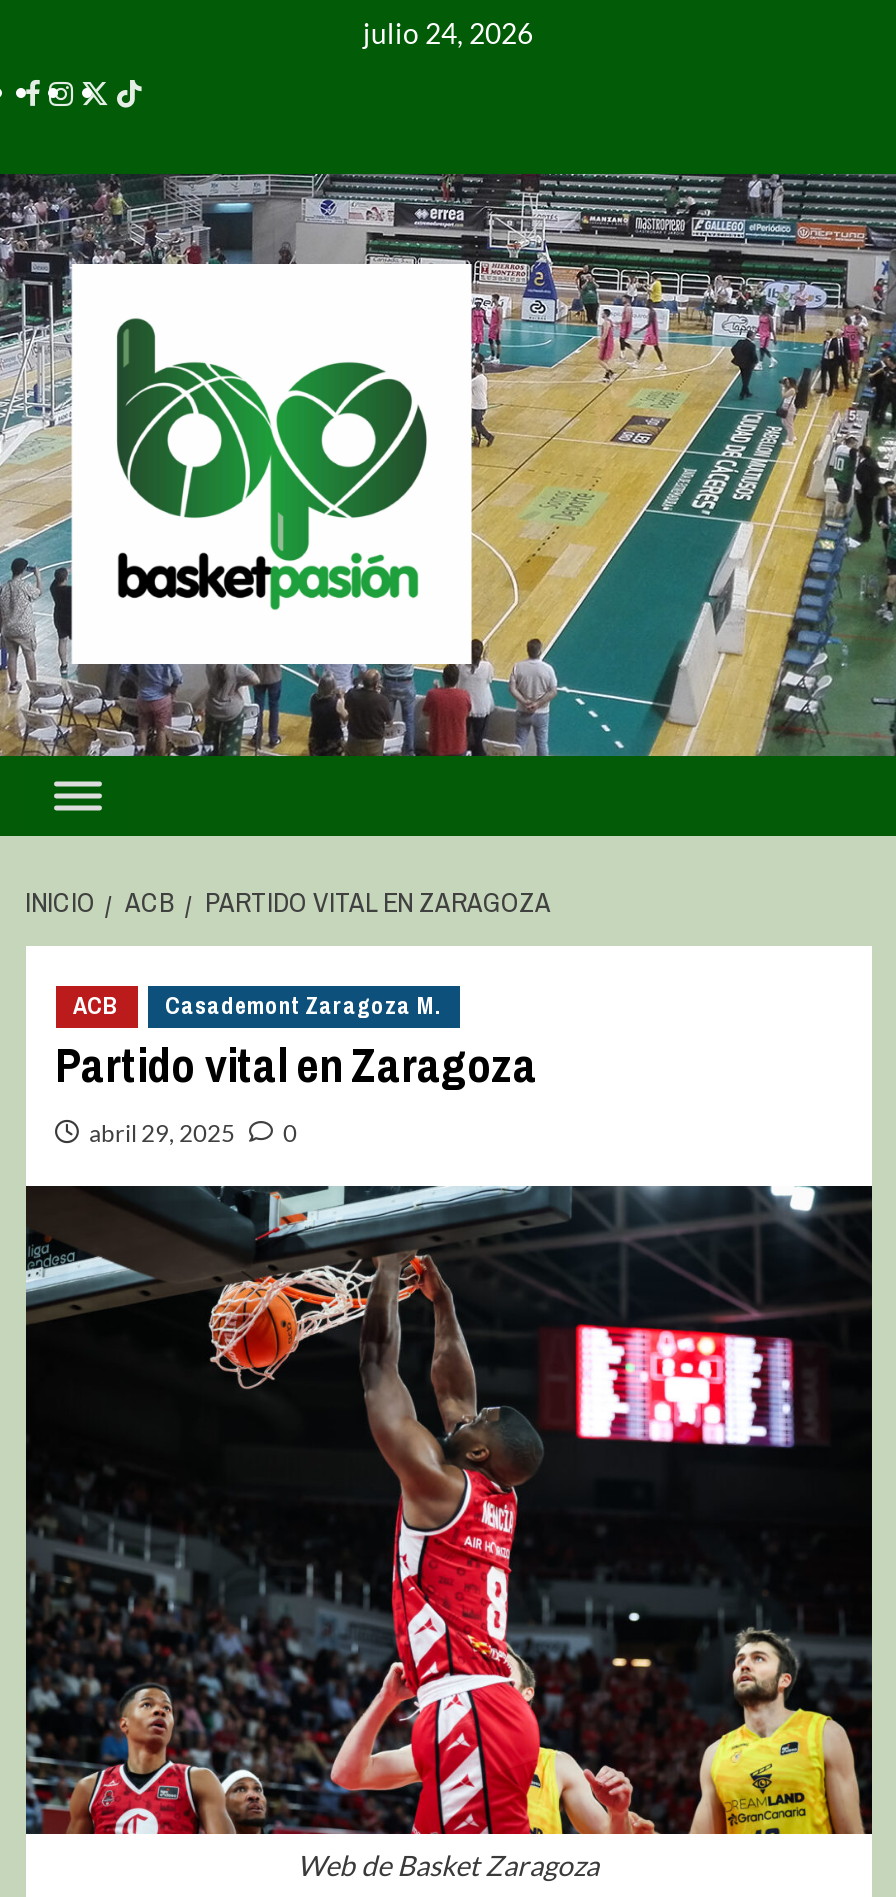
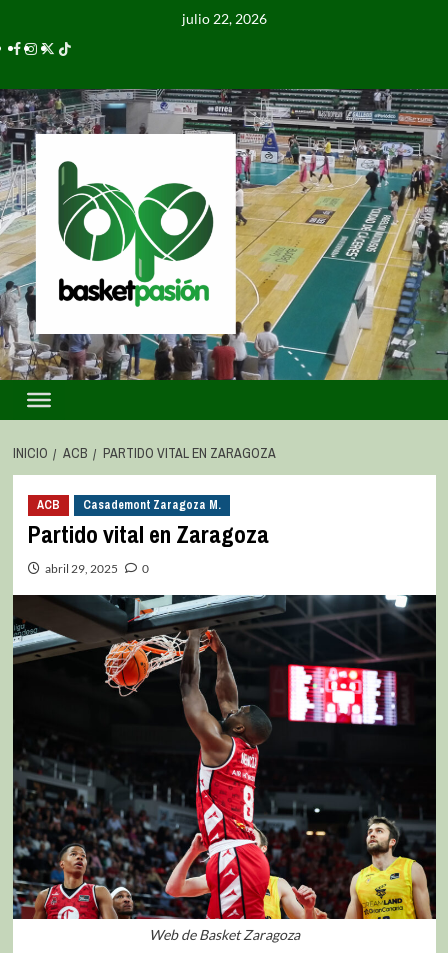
[363,16,533,50] julio 24, 2026 -> [181,10,266,27] julio 22, 2026

